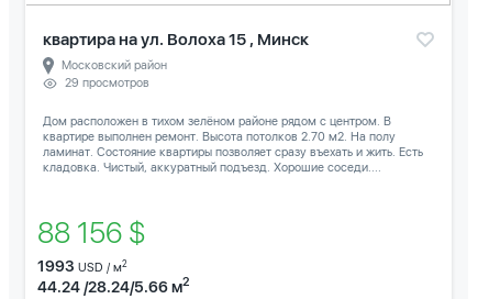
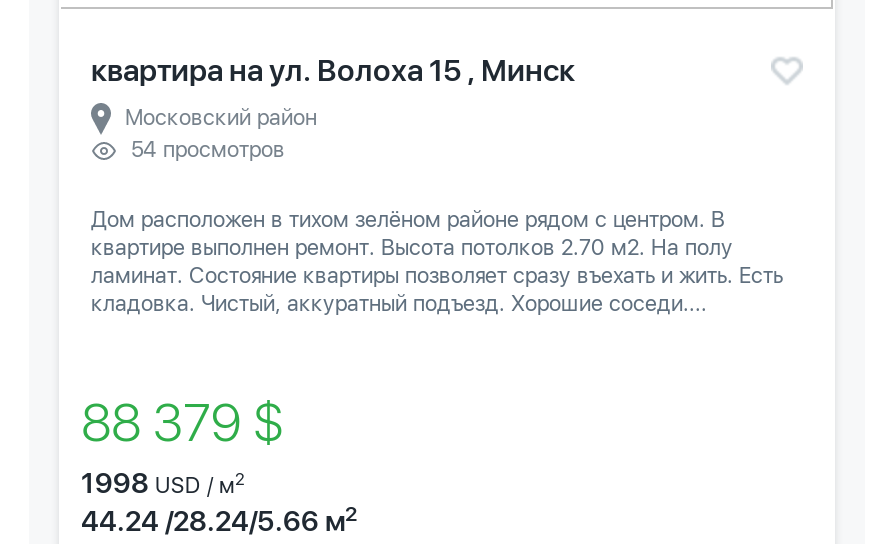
[65,76,149,90] 29 просмотров -> [131,137,285,163] 54 просмотров
[37,215,158,249] 88 156 $ -> [81,391,307,453] 88 379 $
[37,257,127,274] 1993 USD / м2 -> [81,467,245,499] 1998 USD / м2

